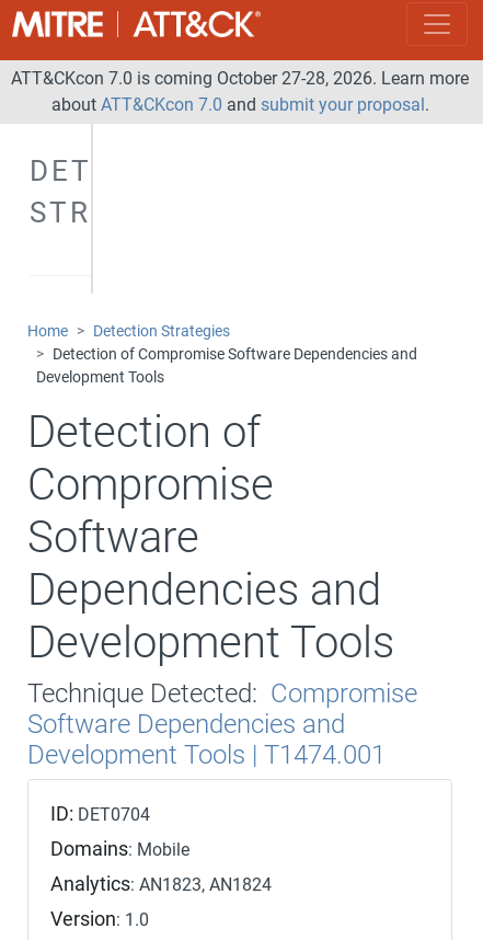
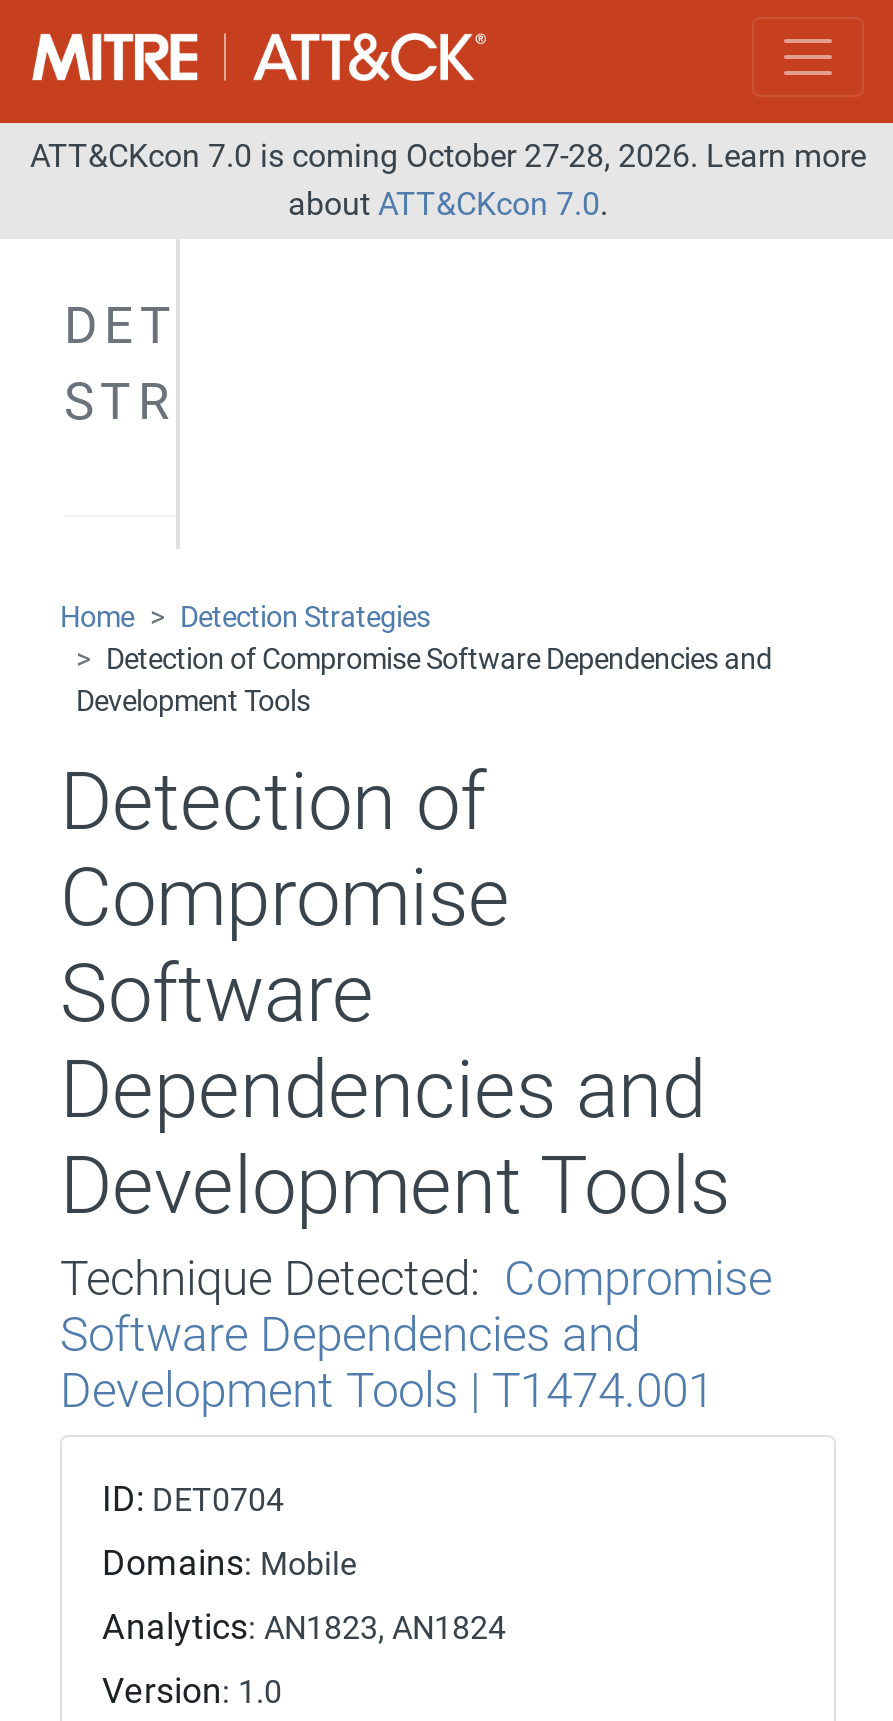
[51,94,429,115] about ATT&CKcon 7.0 and submit your proposal. -> [288,185,608,223] about ATT&CKcon 7.0.

